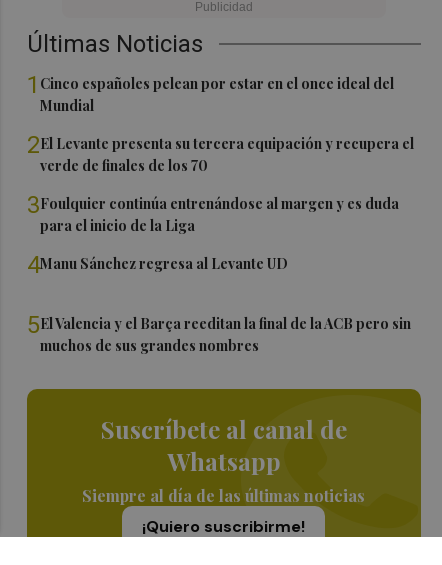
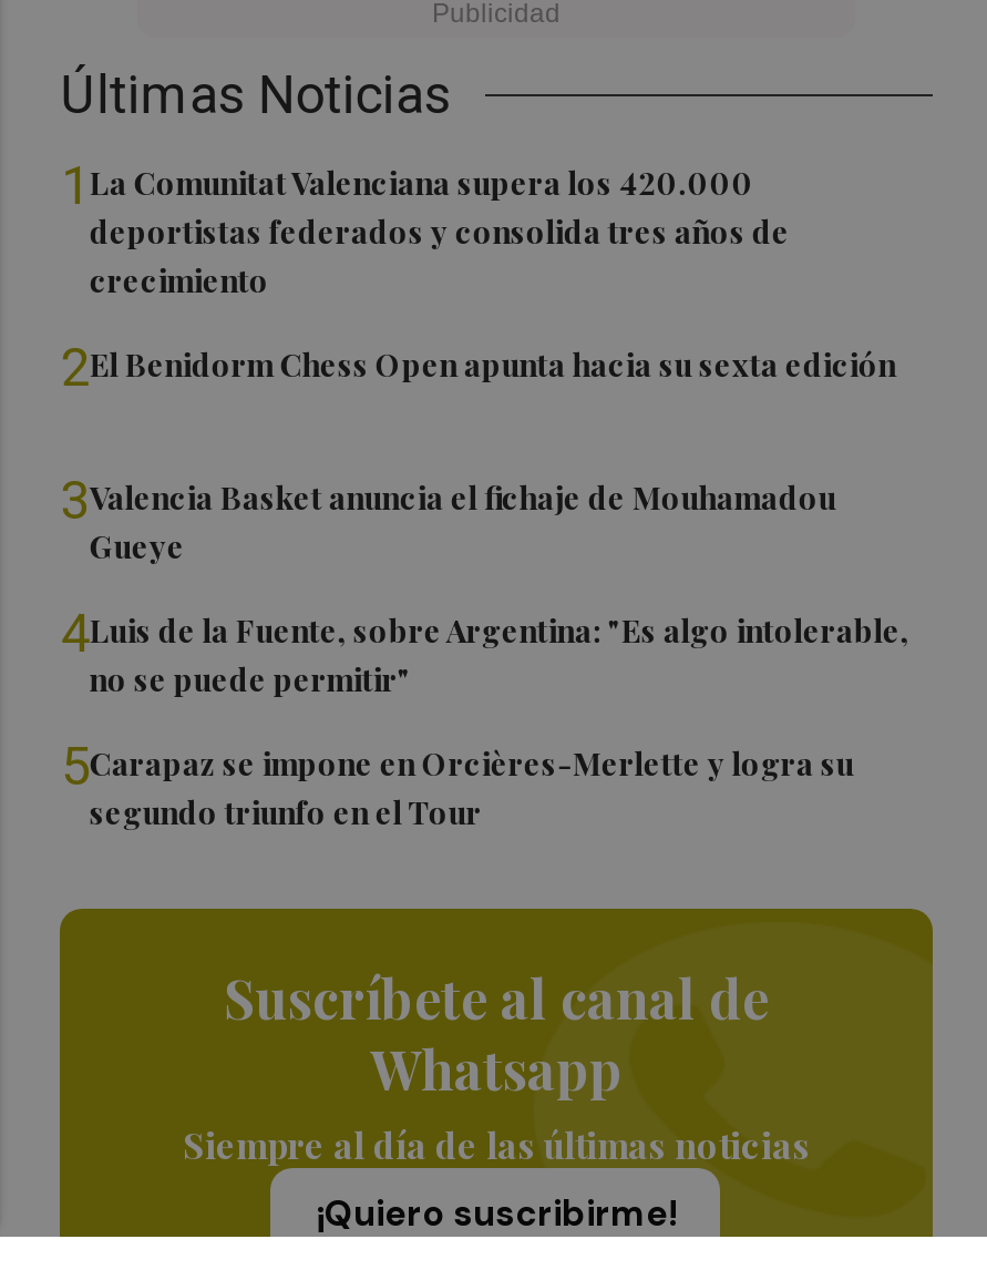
[27,71,394,115] 1 Cinco españoles pelean por estar en el once ideal del | Mundial -> [61,155,790,301] 1 La Comunitat Valenciana supera los 420.000 | deportistas federados y consolida tres años de | crecimiento
[27,131,414,175] 2El Levante presenta su tercera equipación y recupera el | verde de finales de los 70 -> [61,336,896,399] 2El Benidorm Chess Open apunta hacia su sexta edición
[27,191,399,235] 3Foulquier continúa entrenándose al margen y es duda | para el inicio de la Liga -> [61,469,836,567] 3Valencia Basket anuncia el fichaje de Mouhamadou | Gueye
[27,251,288,279] 4Manu Sánchez regresa al Levante UD -> [61,602,909,700] 4Luis de la Fuente, sobre Argentina: "Es algo intolerable, | no se puede permitir"
[27,311,411,355] 5El Valencia y el Barça reeditan la final de la ACB pero sin | muchos de sus grandes nombres -> [61,735,854,833] 5Carapaz se impone en Orcières-Merlette y logra su | segundo triunfo en el Tour

